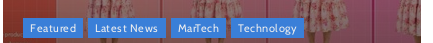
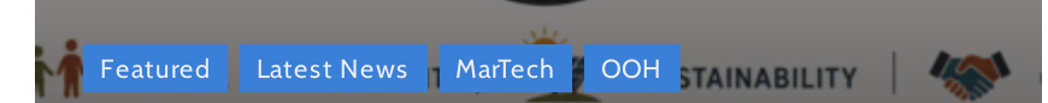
[238,21,297,35] Technology -> [601,51,663,85] OOH

